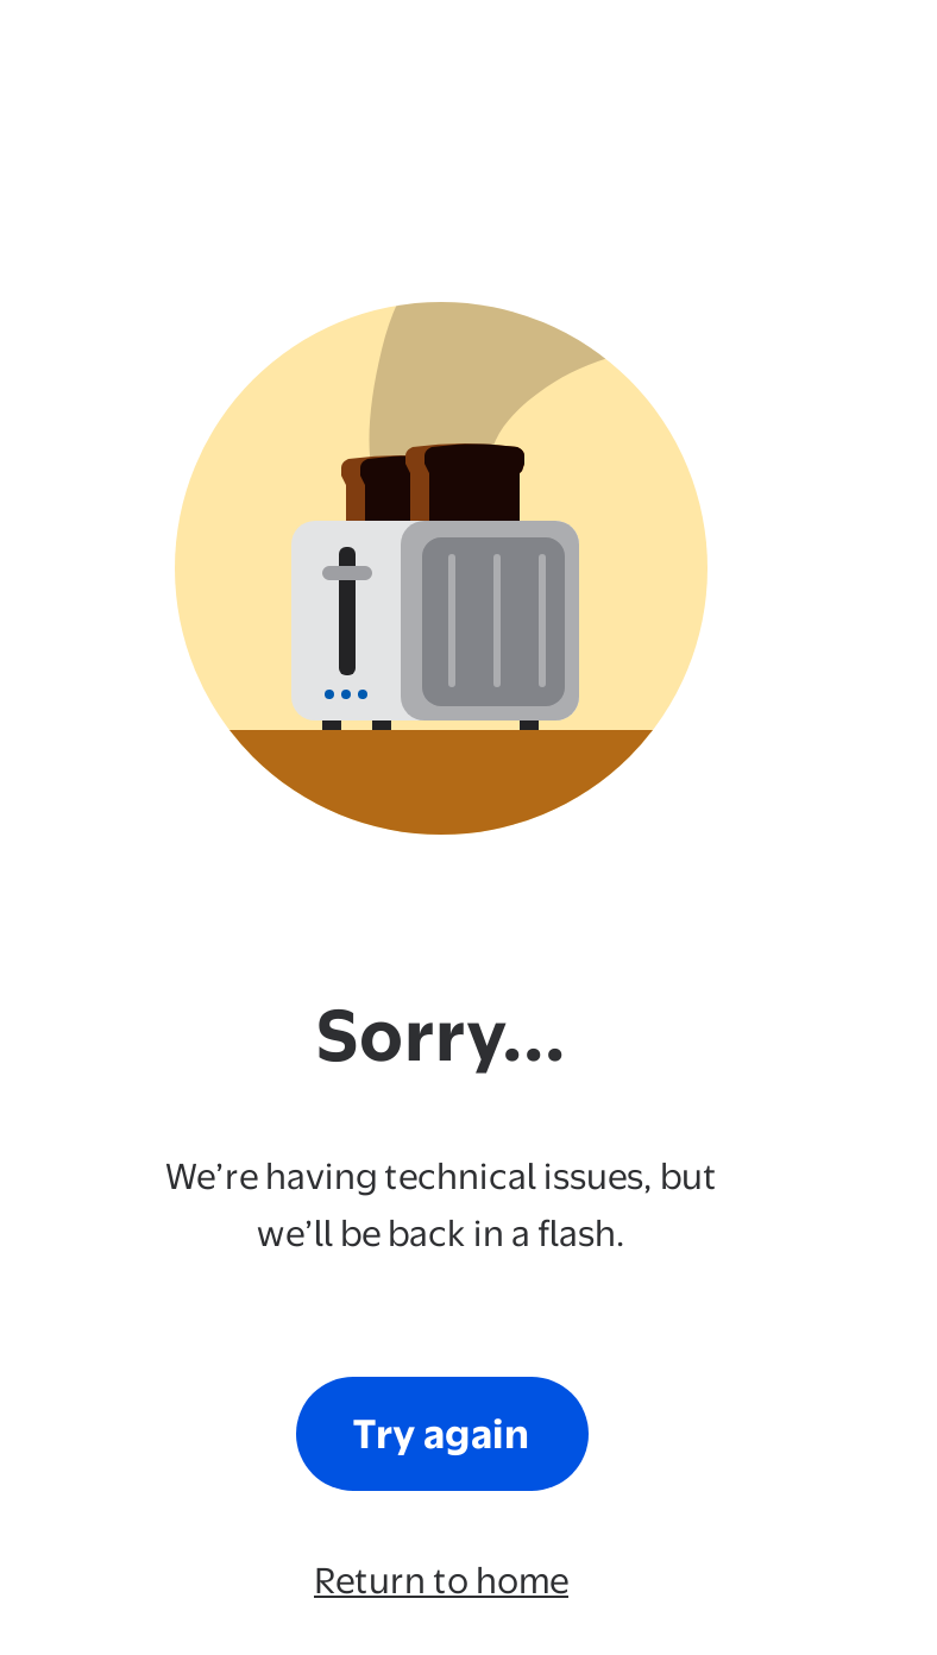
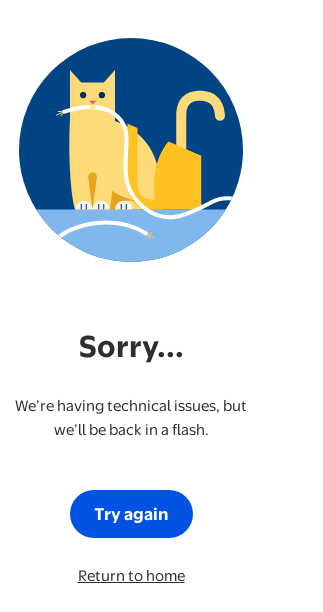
[175,302,708,837] [image] -> [18,37,244,263] [image]

